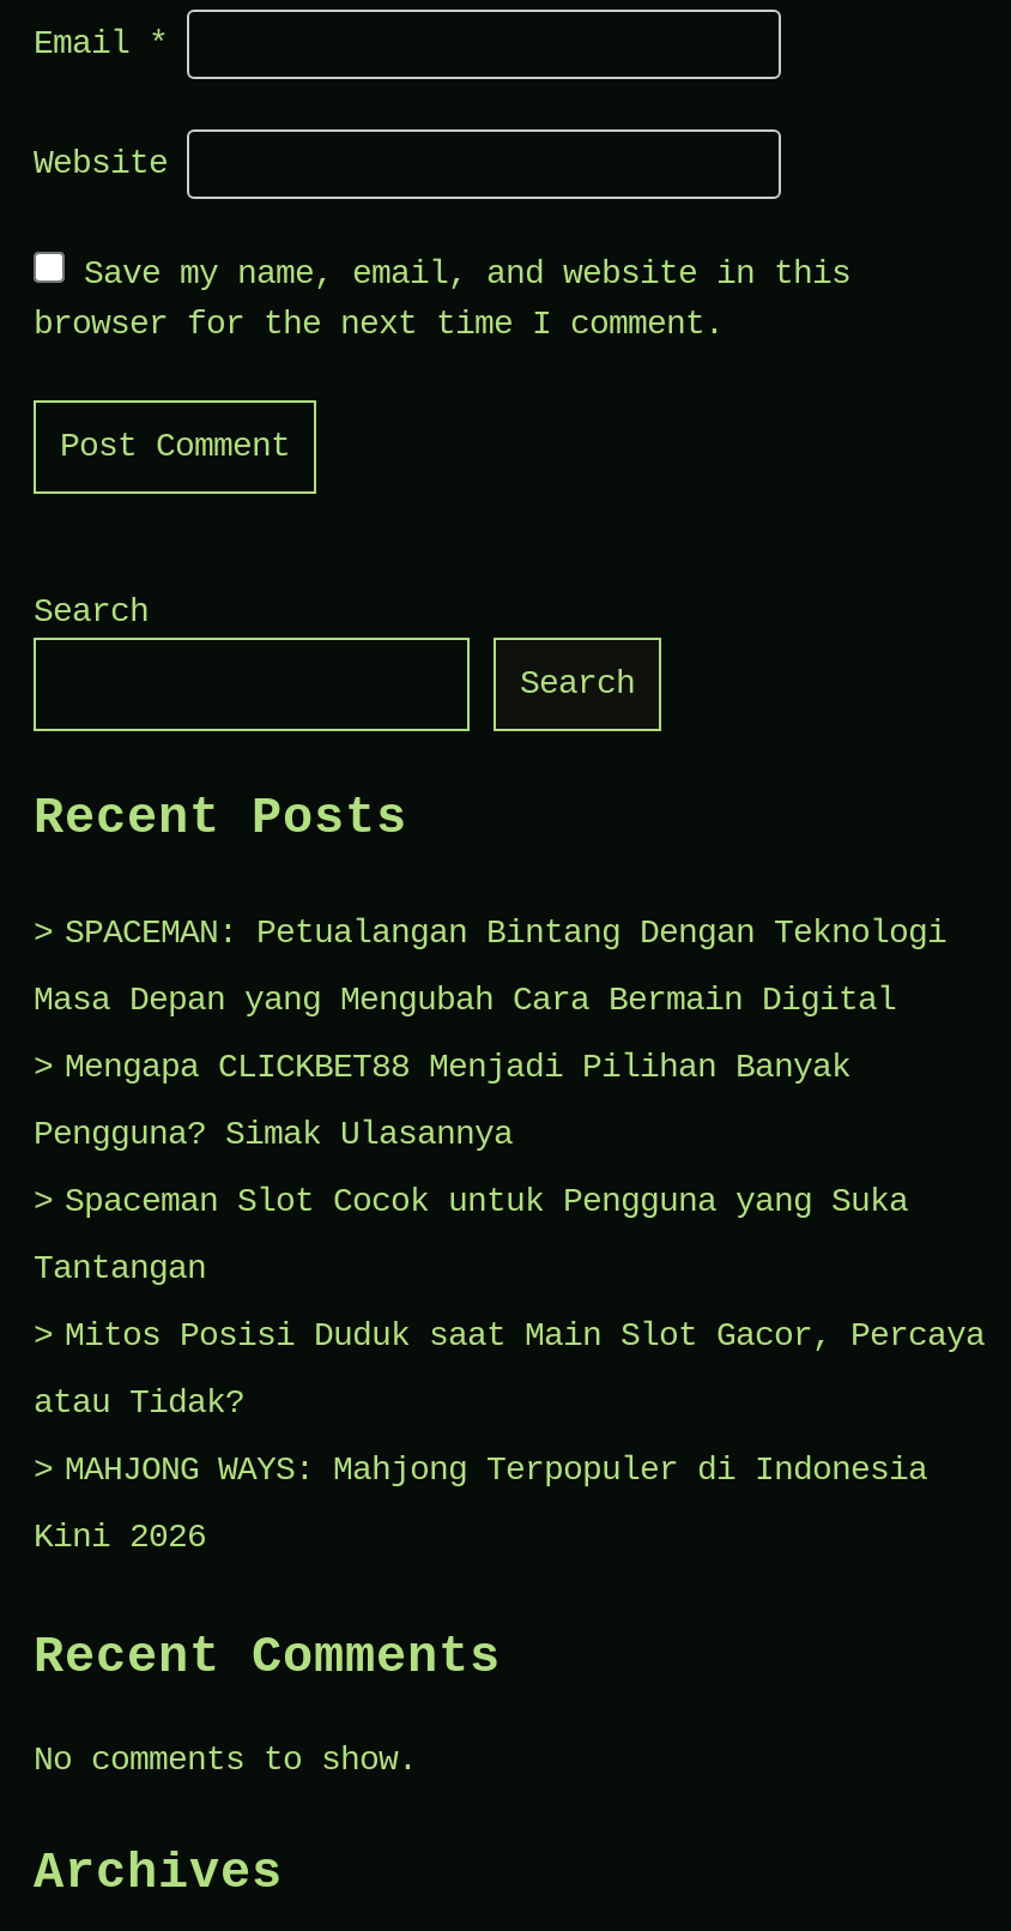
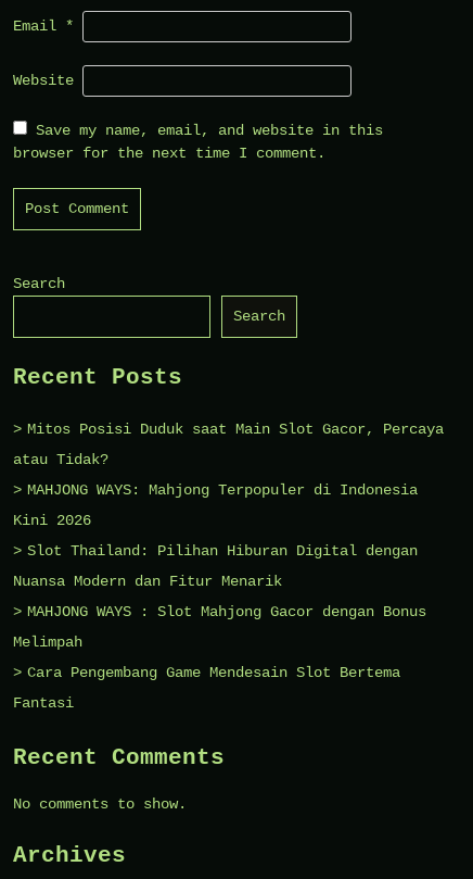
[34,913,946,1287] SPACEMAN: Petualangan Bintang Dengan Teknologi | Masa Depan yang Mengubah Cara Bermain Digital | Mengapa CLICKBET88 Menjadi Pilihan Banyak | Pengguna? Simak Ulasannya | Spaceman Slot Cocok untuk Pengguna yang Suka | Tantangan -> none
moved [34,1315,985,1555] -> [13,420,444,529]: Mitos Posisi Duduk saat Main Slot Gacor, Percaya | atau Tidak? | MAHJONG WAYS: Mahjong Terpopuler di Indonesia | Kini 2026
none -> [13,542,426,711] Slot Thailand: Pilihan Hiburan Digital dengan | Nuansa Modern dan Fitur Menarik | MAHJONG WAYS : Slot Mahjong Gacor dengan Bonus | Melimpah | Cara Pengembang Game Mendesain Slot Bertema | Fantasi

